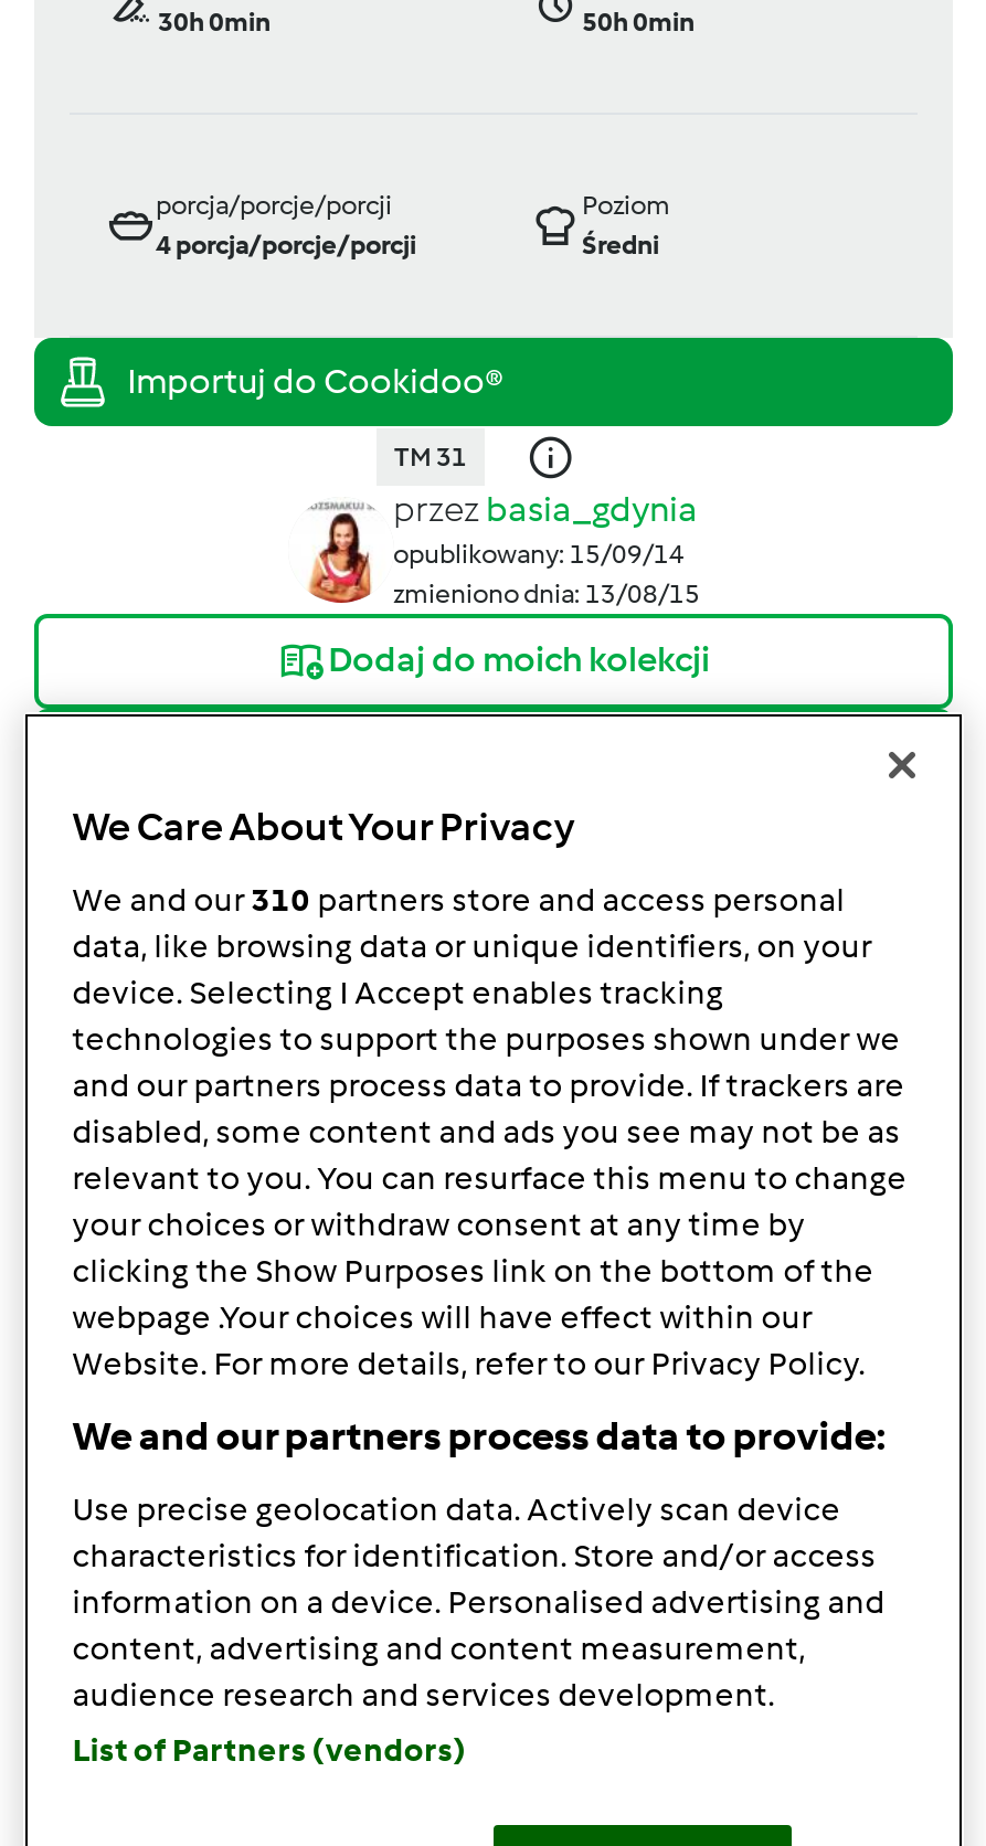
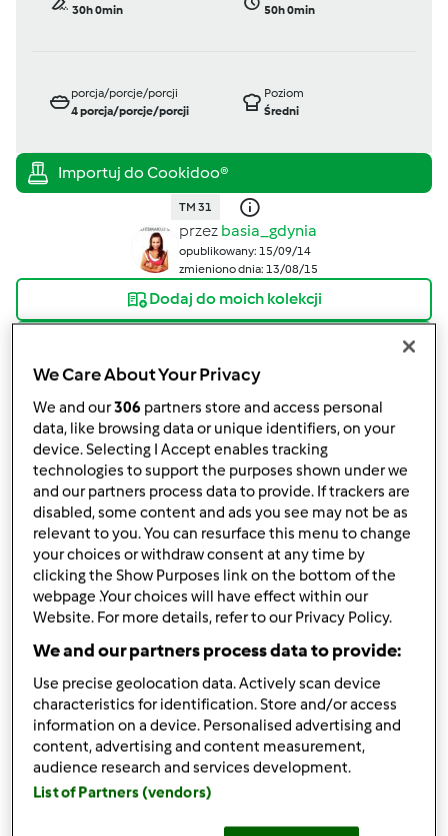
[72,879,845,919] We and our310 partners store and access personal -> [33,398,383,416] We and our306 partners store and access personal

